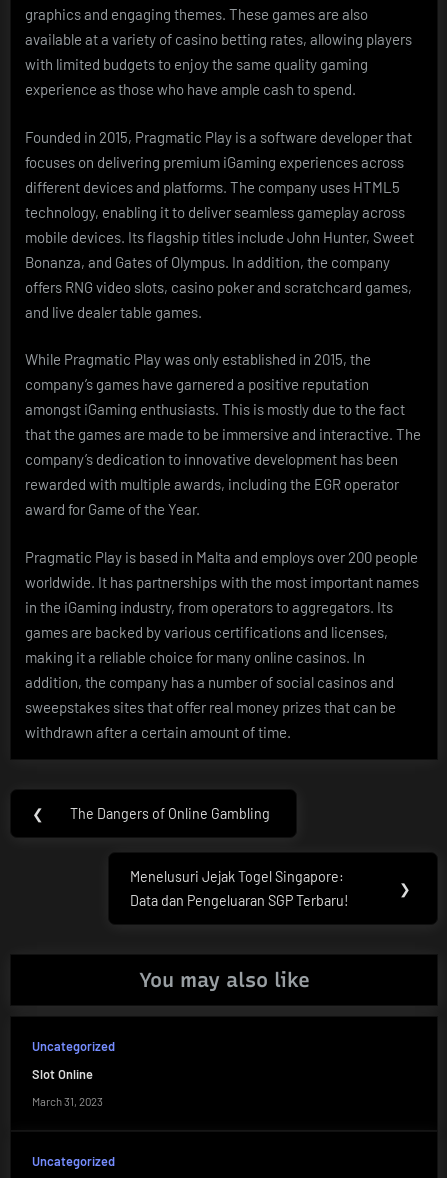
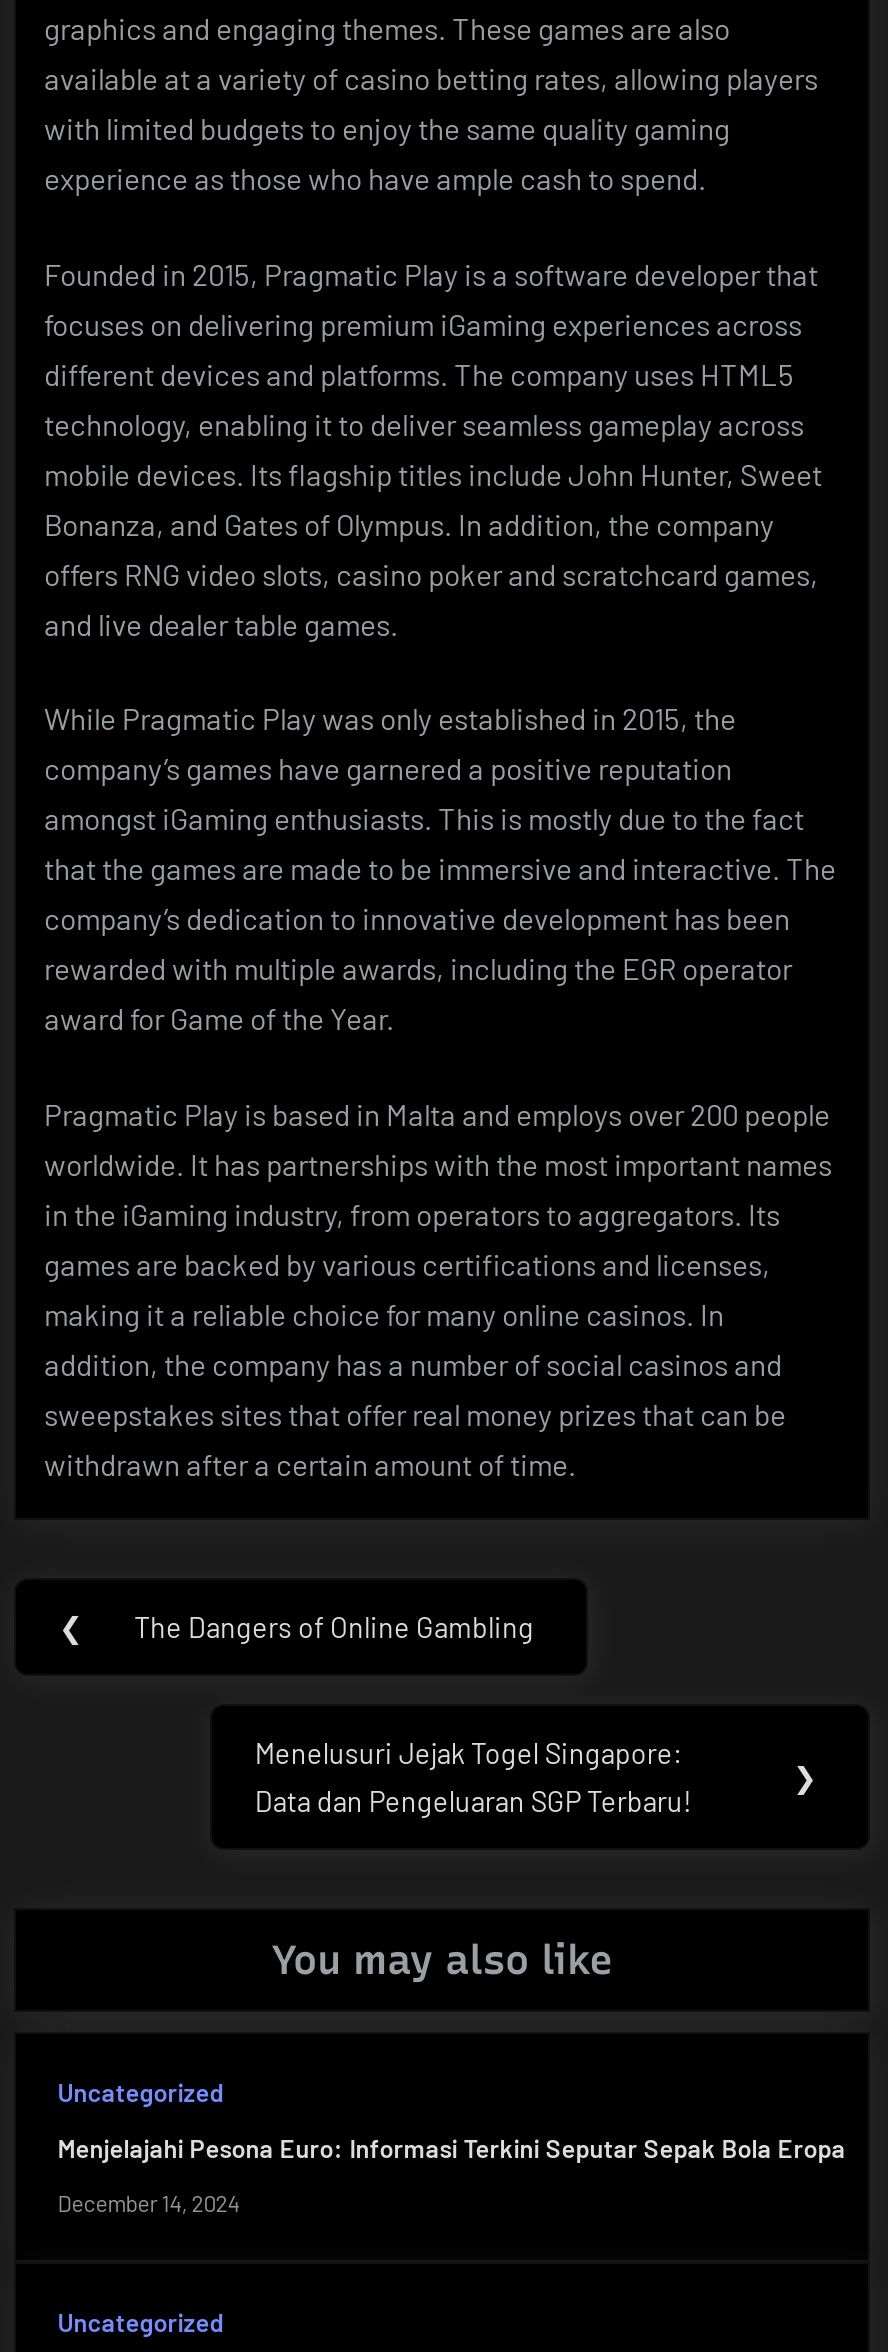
[32,1066,93,1082] Slot Online -> [58,2132,846,2164] Menjelajahi Pesona Euro: Informasi Terkini Seputar Sepak Bola Eropa
[32,1095,103,1108] March 31, 2023 -> [58,2189,240,2215] December 14, 2024

